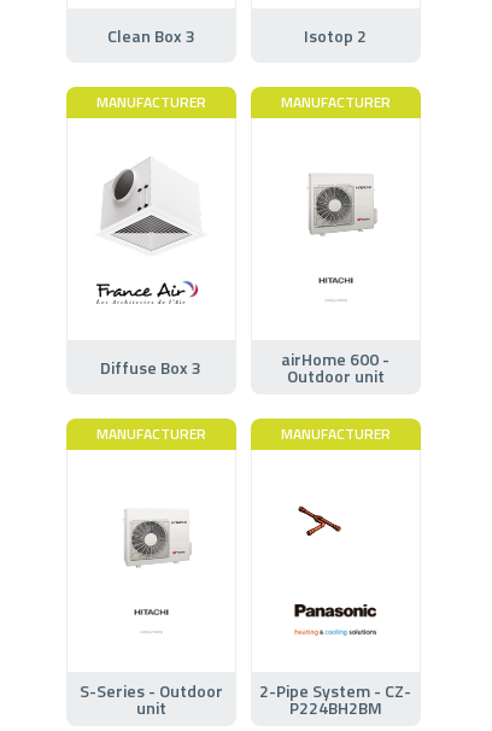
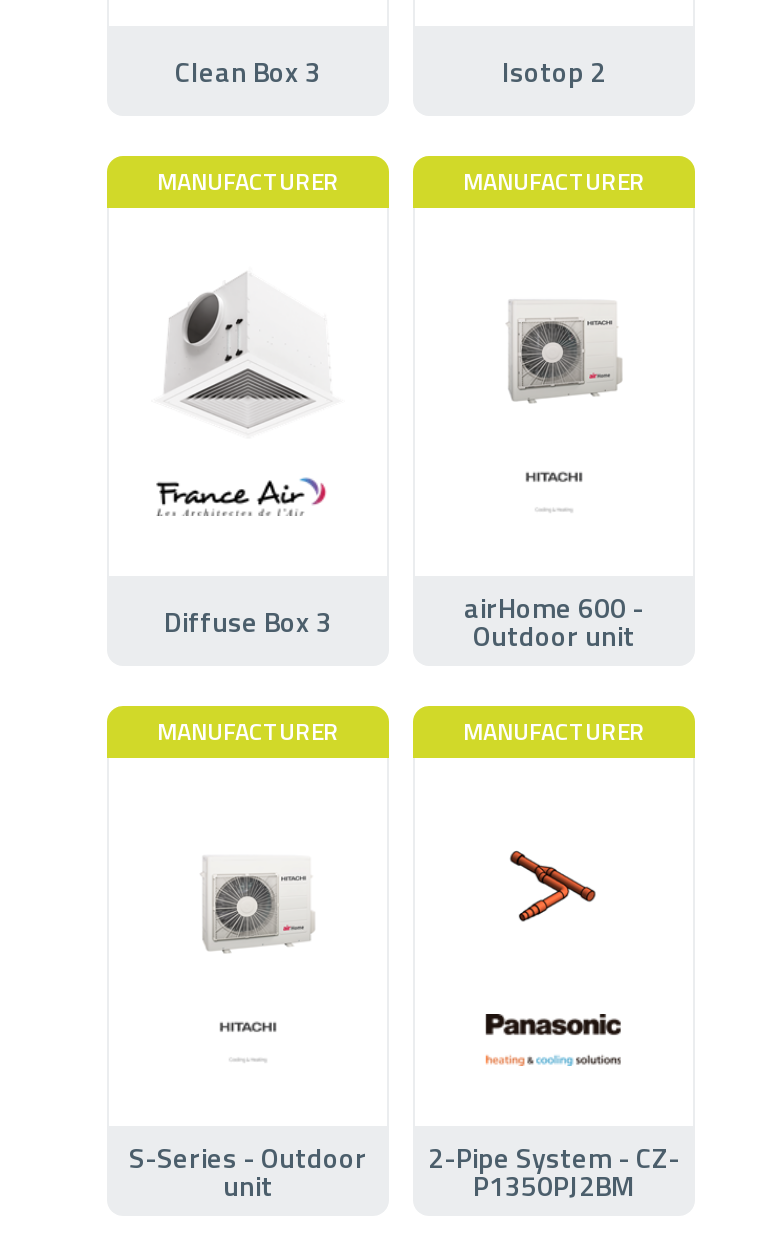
[297,505,361,548] [image] -> [493,850,597,924] [image]
[289,694,382,720] P224BH2BM -> [473,1163,635,1205] P1350PJ2BM

